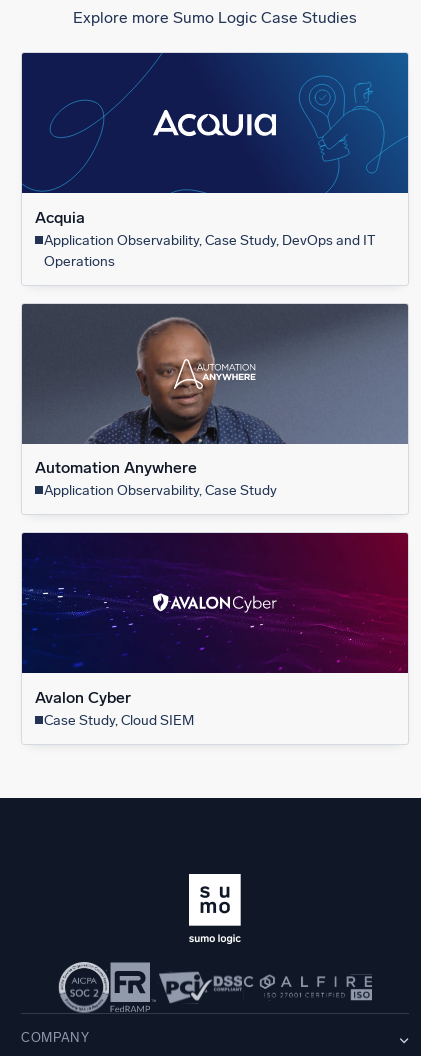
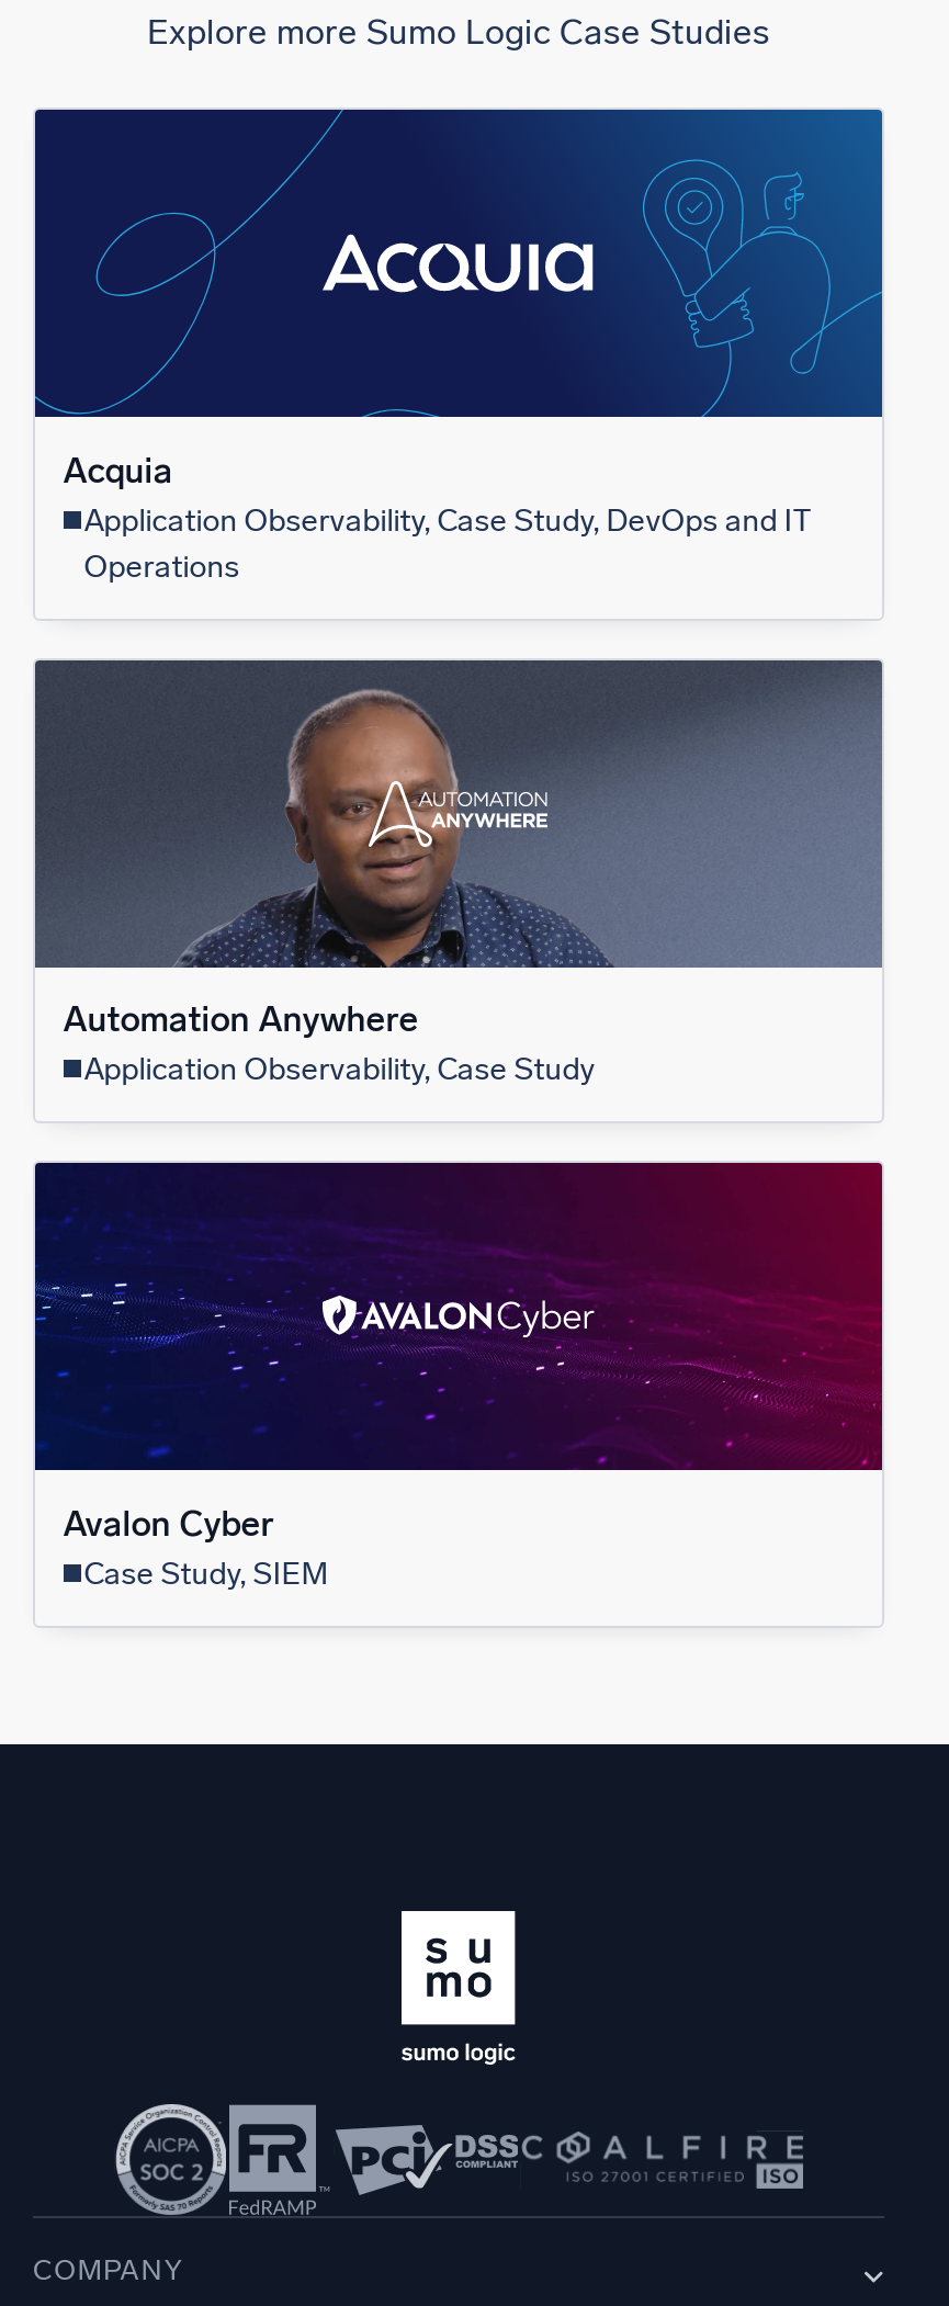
[44,712,194,729] Case Study, Cloud SIEM -> [84,1555,327,1592] Case Study, SIEM

